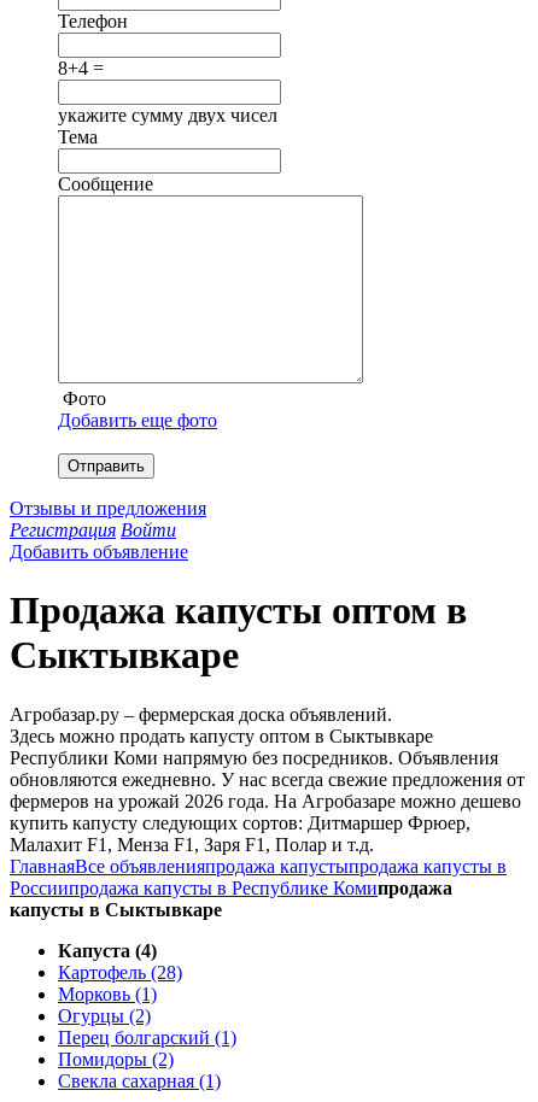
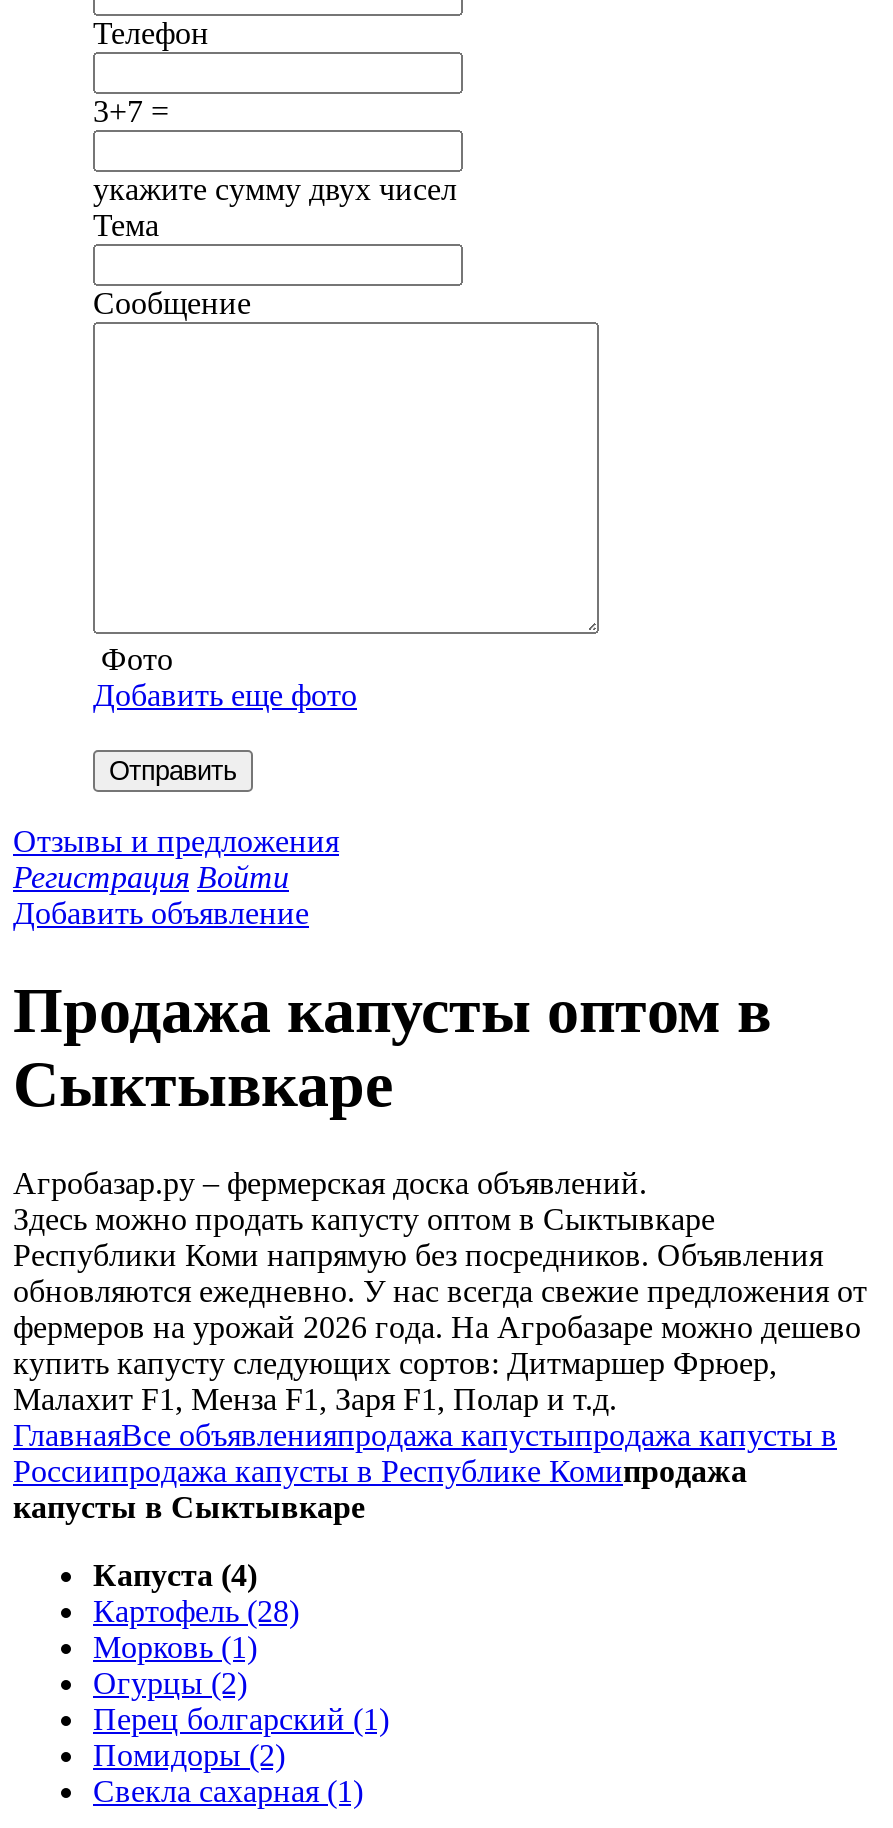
[58,58,104,78] 8+4 = -> [93,94,169,128] 3+7 =

